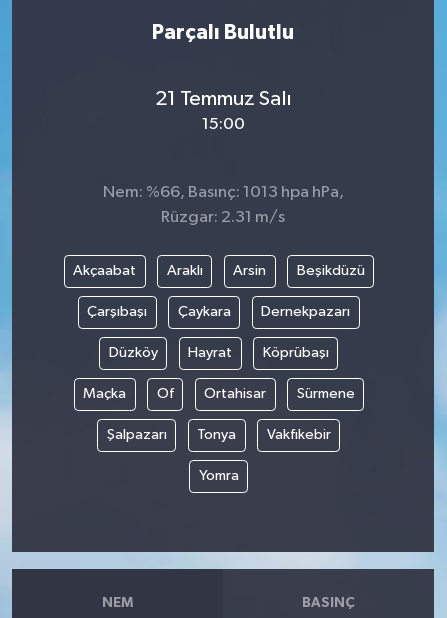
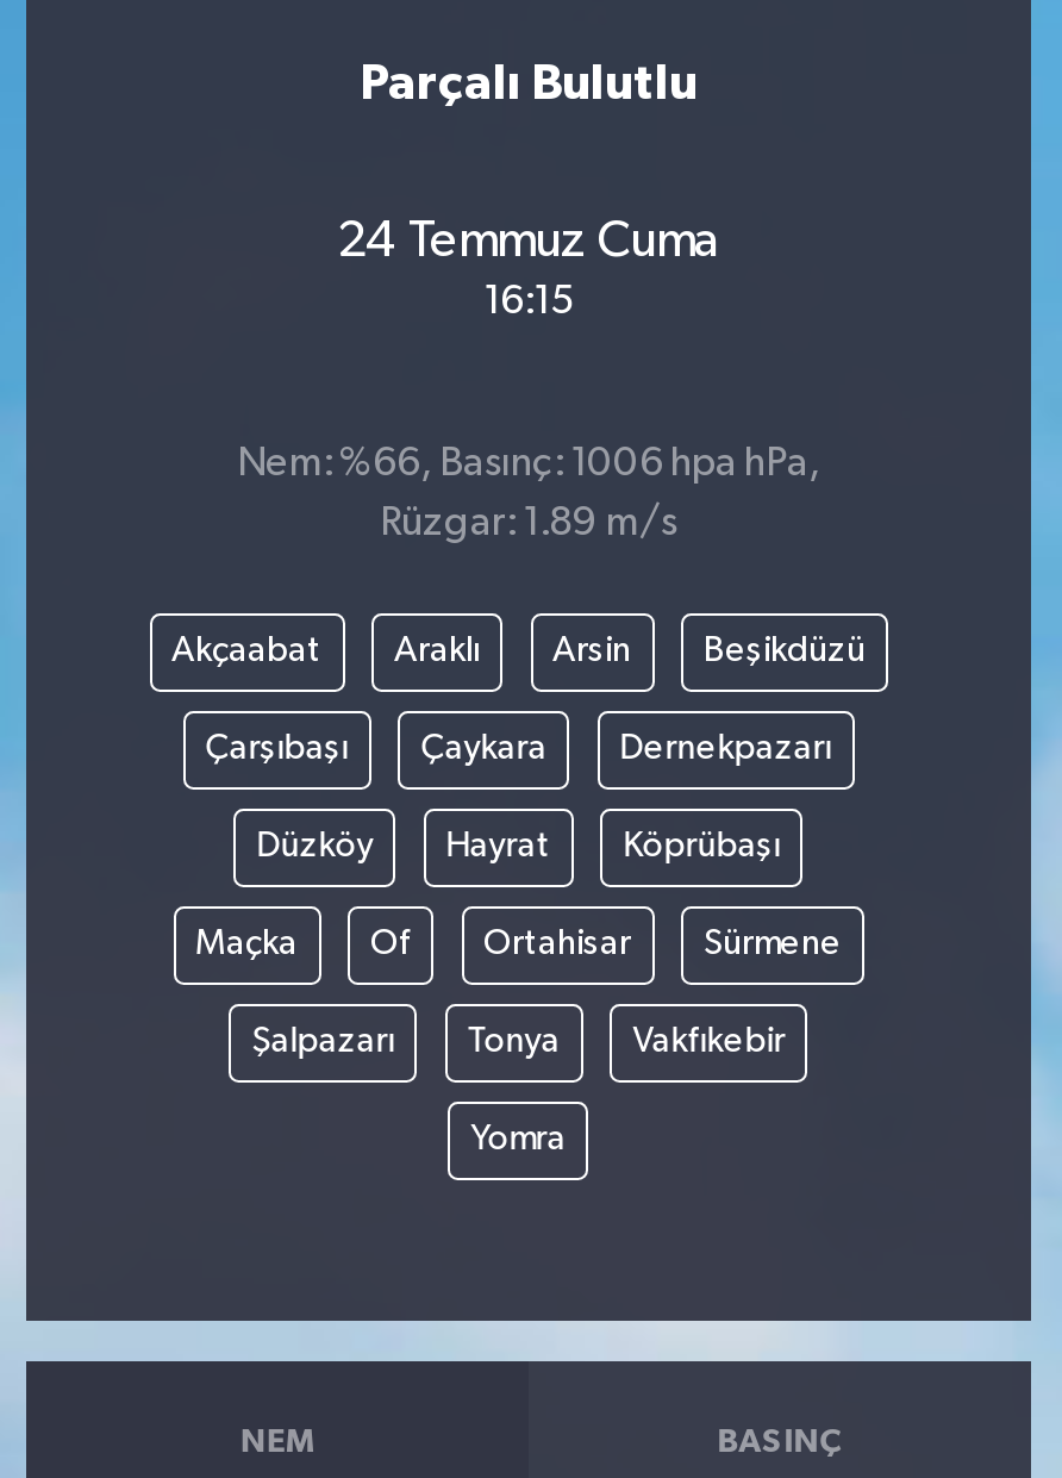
[154,88,291,110] 21 Temmuz Salı -> [337,216,720,268] 24 Temmuz Cuma
[201,116,244,133] 15:00 -> [483,282,574,323] 16:15
[102,184,343,201] Nem: %66, Basınç: 1013 hpa hPa, -> [237,443,820,484] Nem: %66, Basınç: 1006 hpa hPa,
[161,209,285,226] Rüzgar: 2.31 m/s -> [380,503,677,543] Rüzgar: 1.89 m/s

